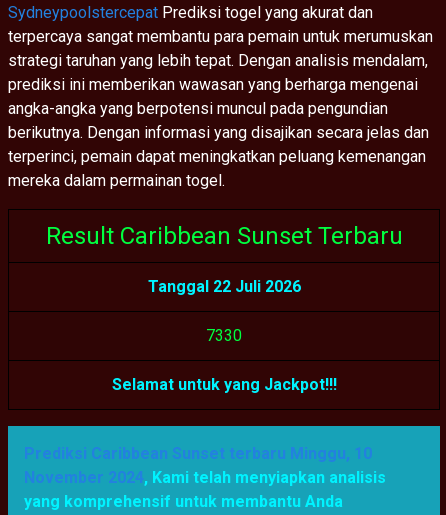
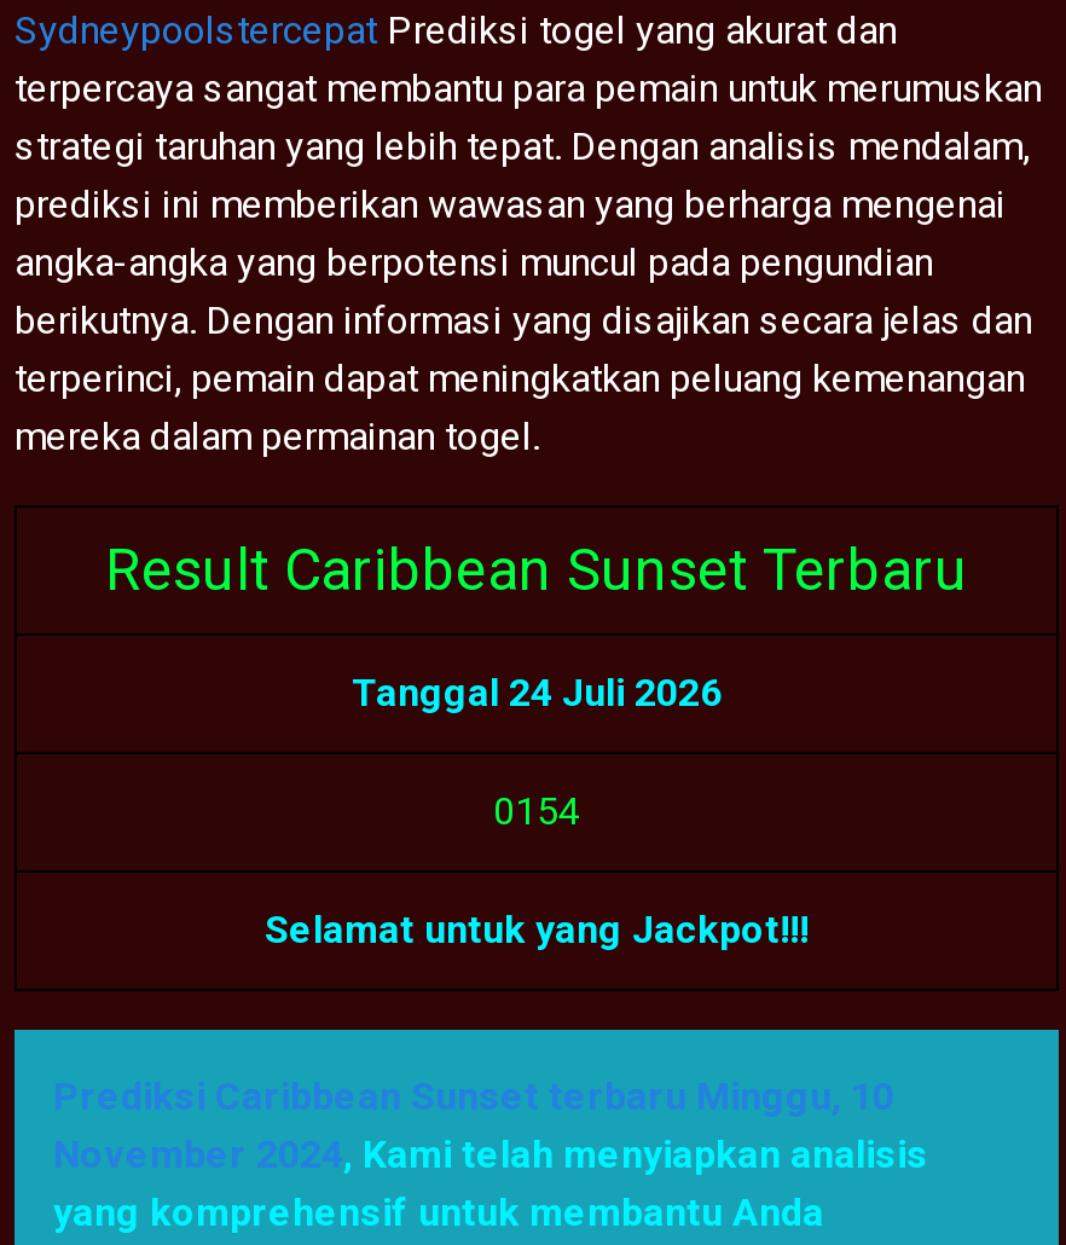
[147,277,300,296] Tanggal 22 Juli 2026 -> [352,670,722,716] Tanggal 24 Juli 2026
[206,326,242,345] 73 30 -> [493,788,580,834] 01 54

